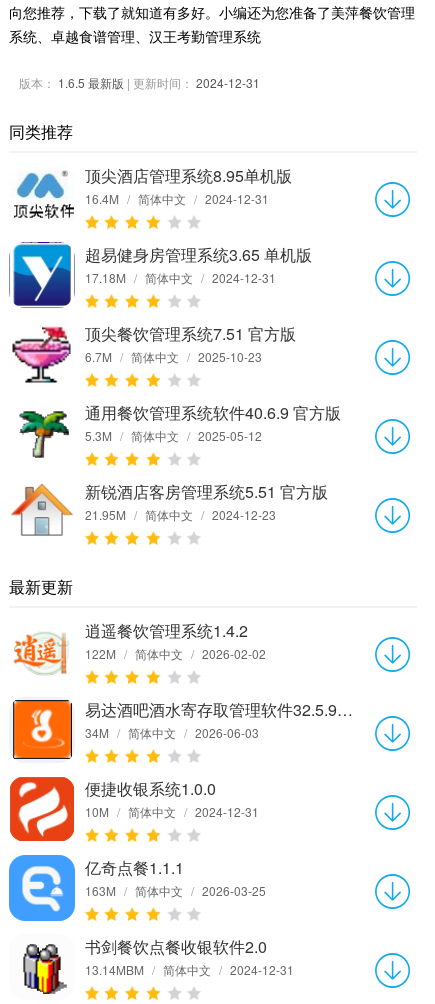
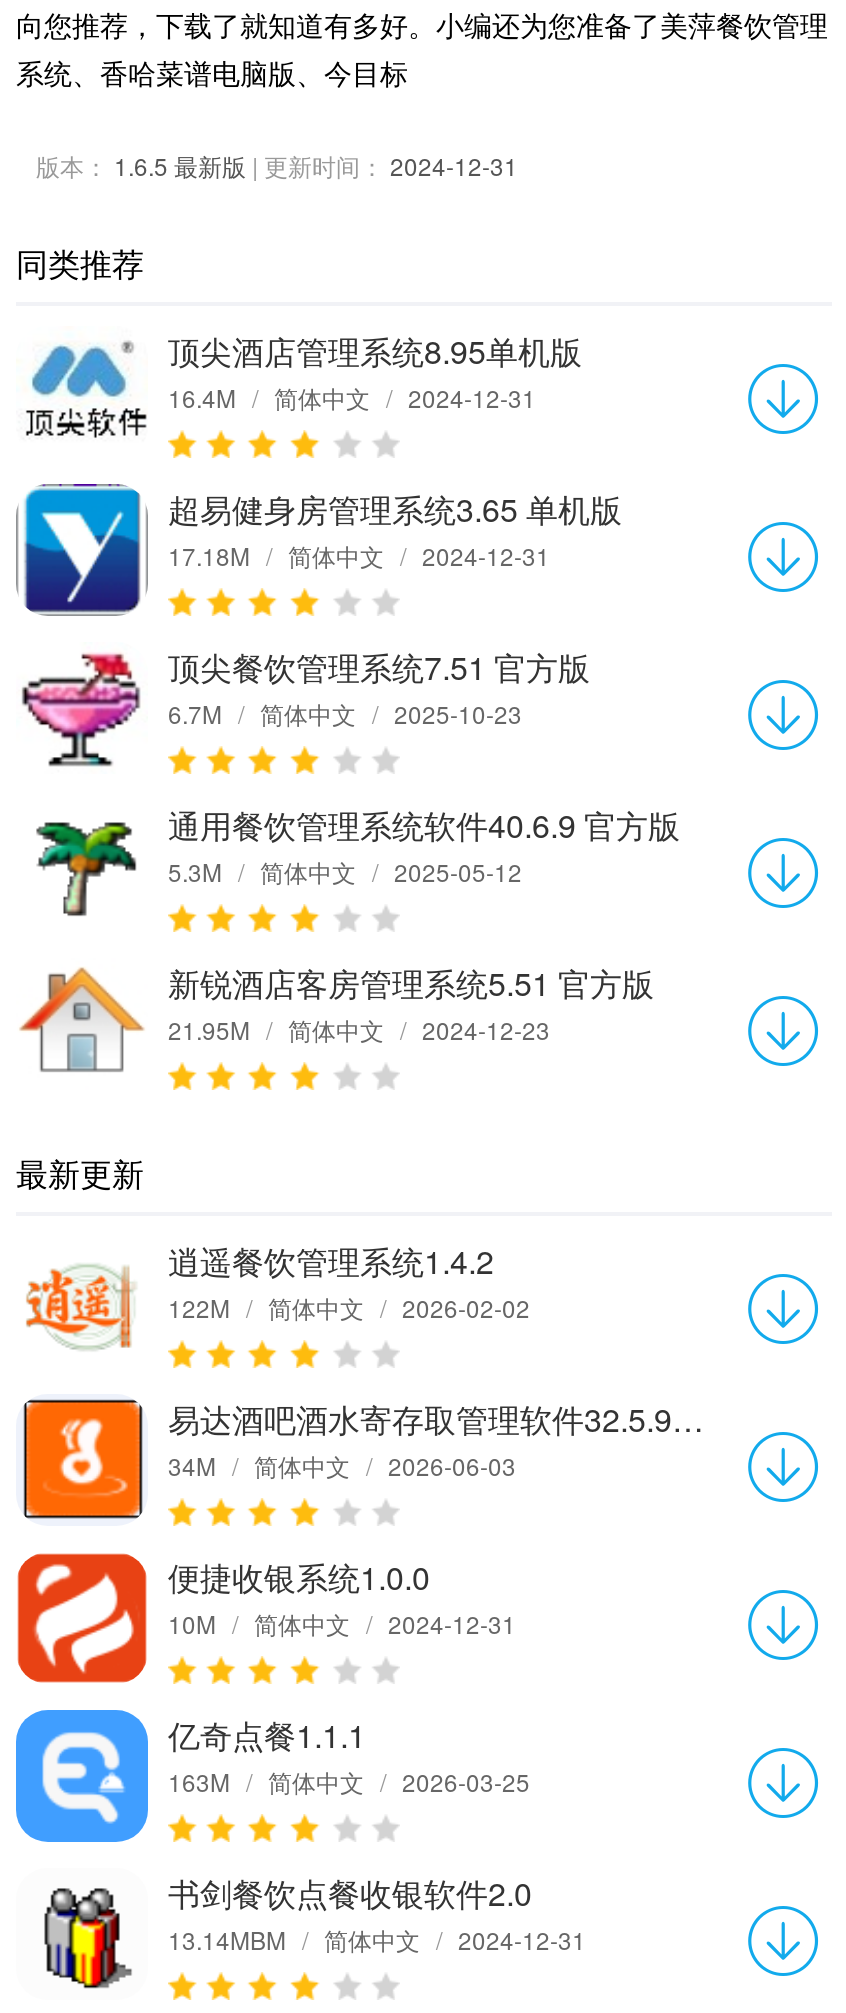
[9,26,261,46] 系统、卓越食谱管理、汉王考勤管理系统 -> [16,52,408,92] 系统、香哈菜谱电脑版、今目标

